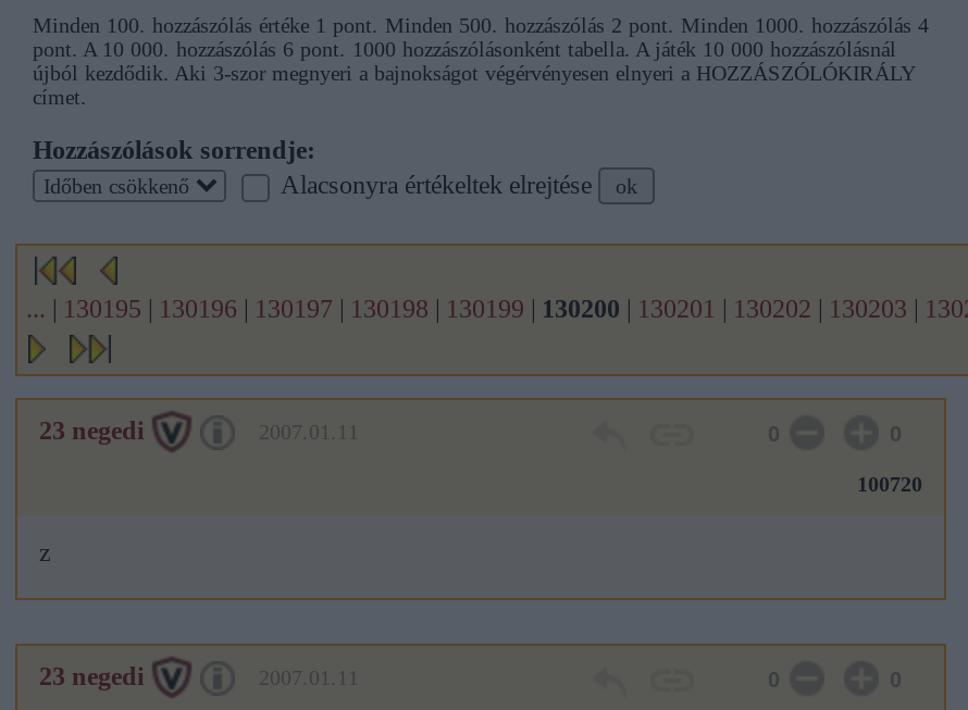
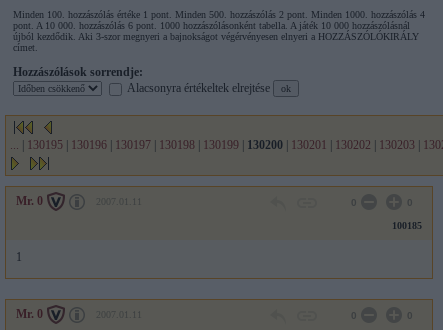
[39,415,144,446] 23 negedi -> [16,194,43,208] Mr. 0
[857,472,922,496] 100720 -> [392,220,422,231] 100185
[39,537,50,568] z -> [16,250,22,264] 1
[39,661,144,692] 23 negedi -> [16,307,43,321] Mr. 0

